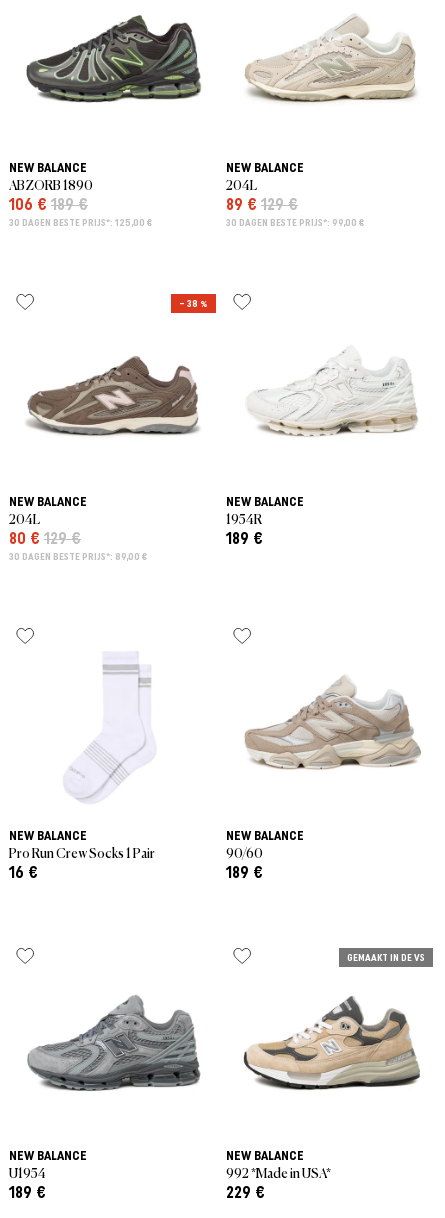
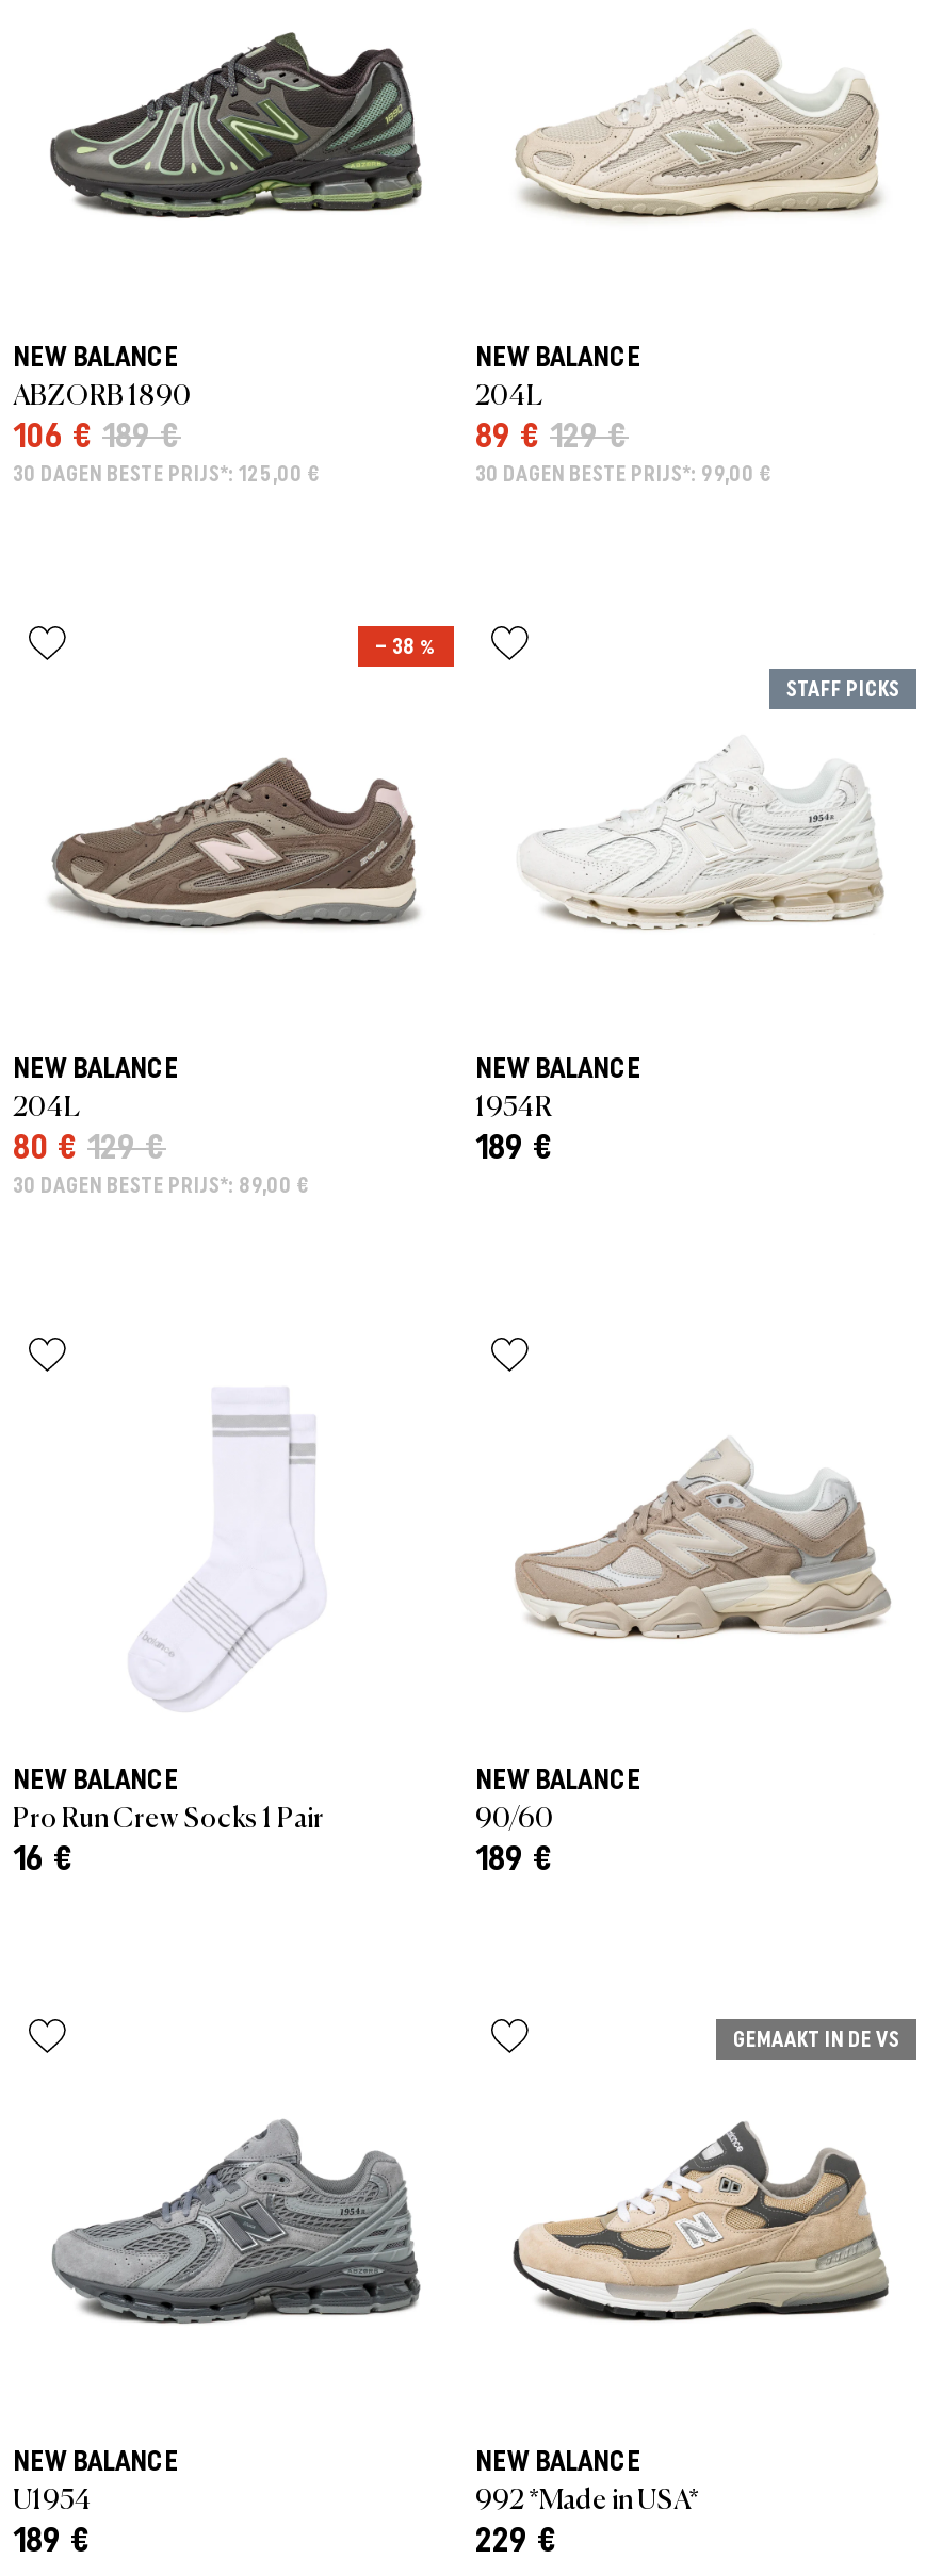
none -> [786,677,899,701] STAFF PICKS

